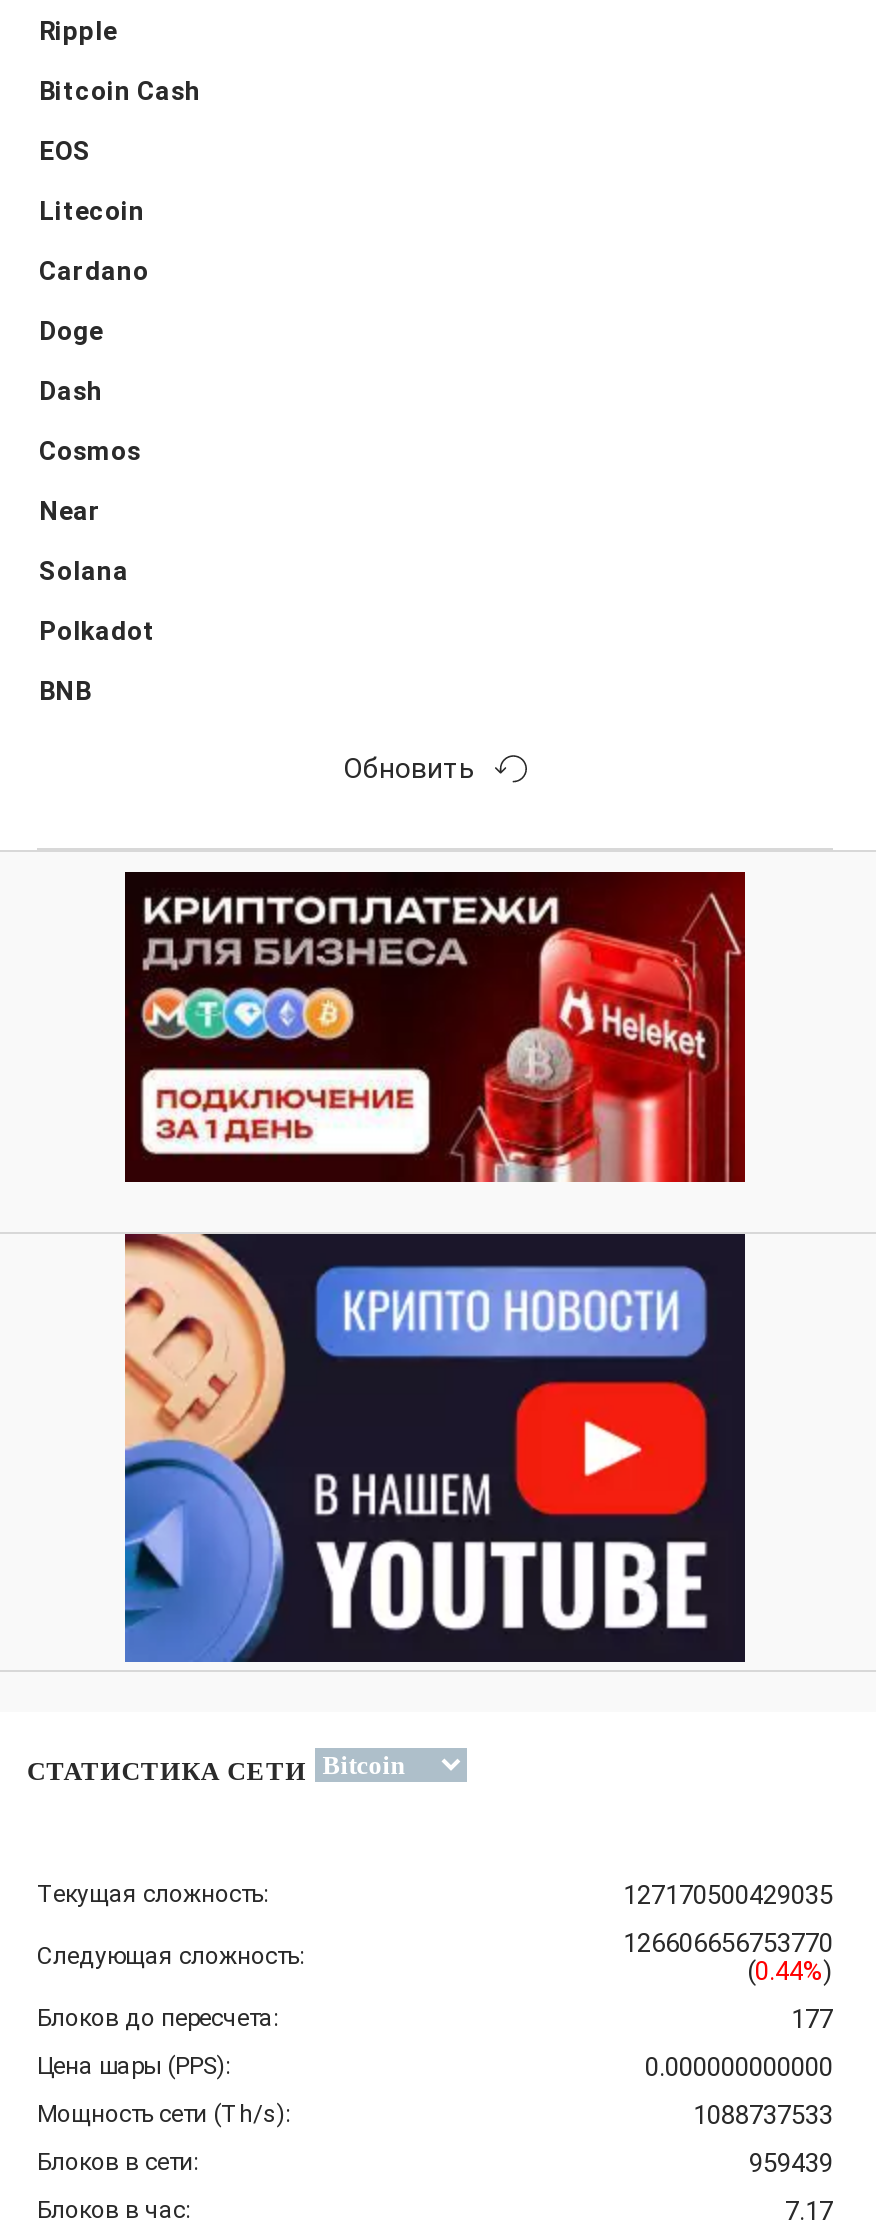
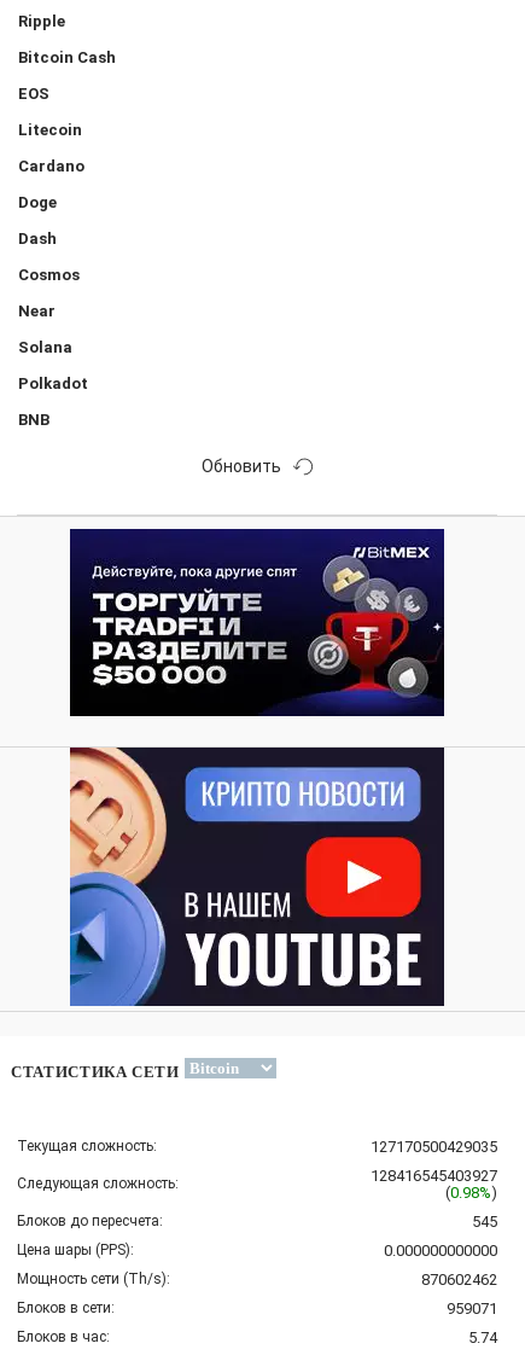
[125,870,747,1184] [image] -> [70,528,445,717] [image]
[623,1928,833,1958] 126606656753770 -> [371,1167,497,1185] 128416545403927
[747,1956,833,1986] (0.44%) -> [445,1184,497,1202] (0.98%)
[791,2004,833,2034] 177 -> [472,1212,497,1231] 545
[693,2100,833,2130] 1088737533 -> [421,1270,497,1289] 870602462
[749,2148,833,2178] 959439 -> [447,1299,497,1318] 959071
[785,2196,833,2226] 7.17 -> [468,1328,497,1347] 5.74

